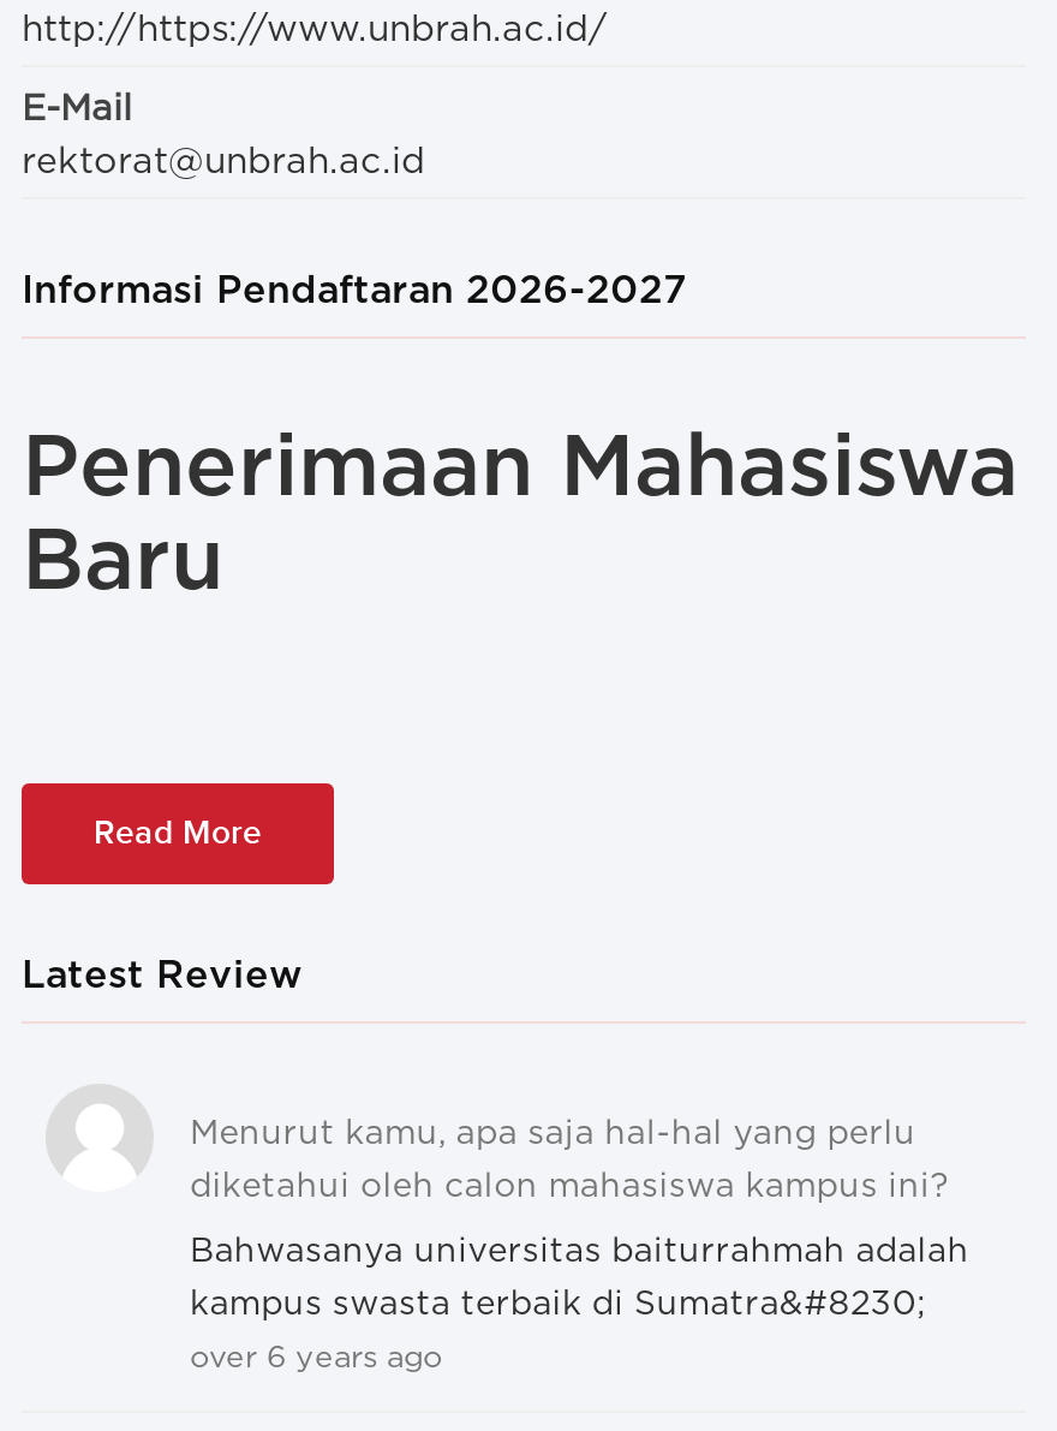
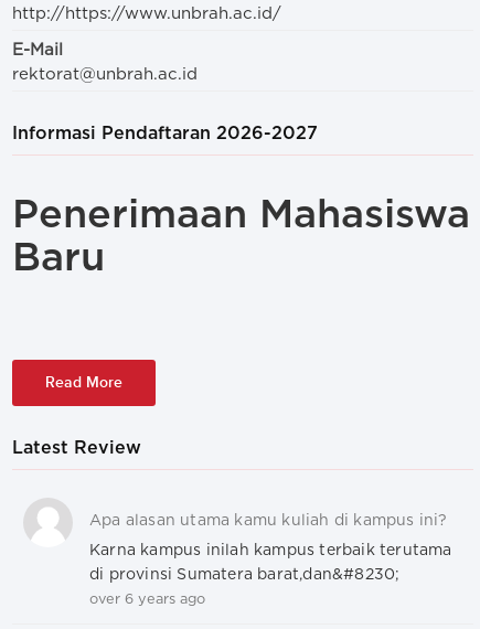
[190,1117,969,1322] Menurut kamu, apa saja hal-hal yang perlu | diketahui oleh calon mahasiswa kampus ini? | Bahwasanya universitas baiturrahmah adalah | kampus swasta terbaik di Sumatra&#8230; -> [89,513,452,583] Apa alasan utama kamu kuliah di kampus ini? | Karna kampus inilah kampus terbaik terutama | di provinsi Sumatera barat,dan&#8230;

